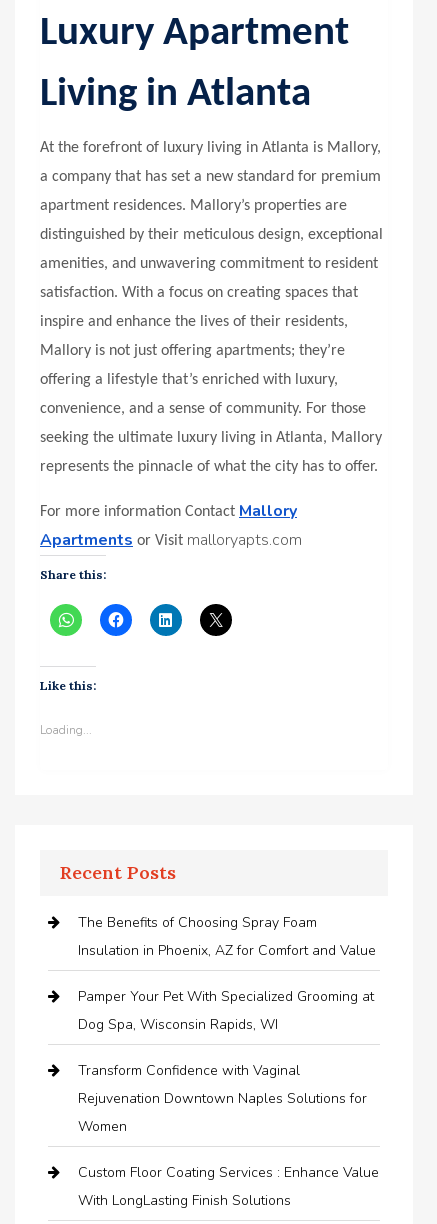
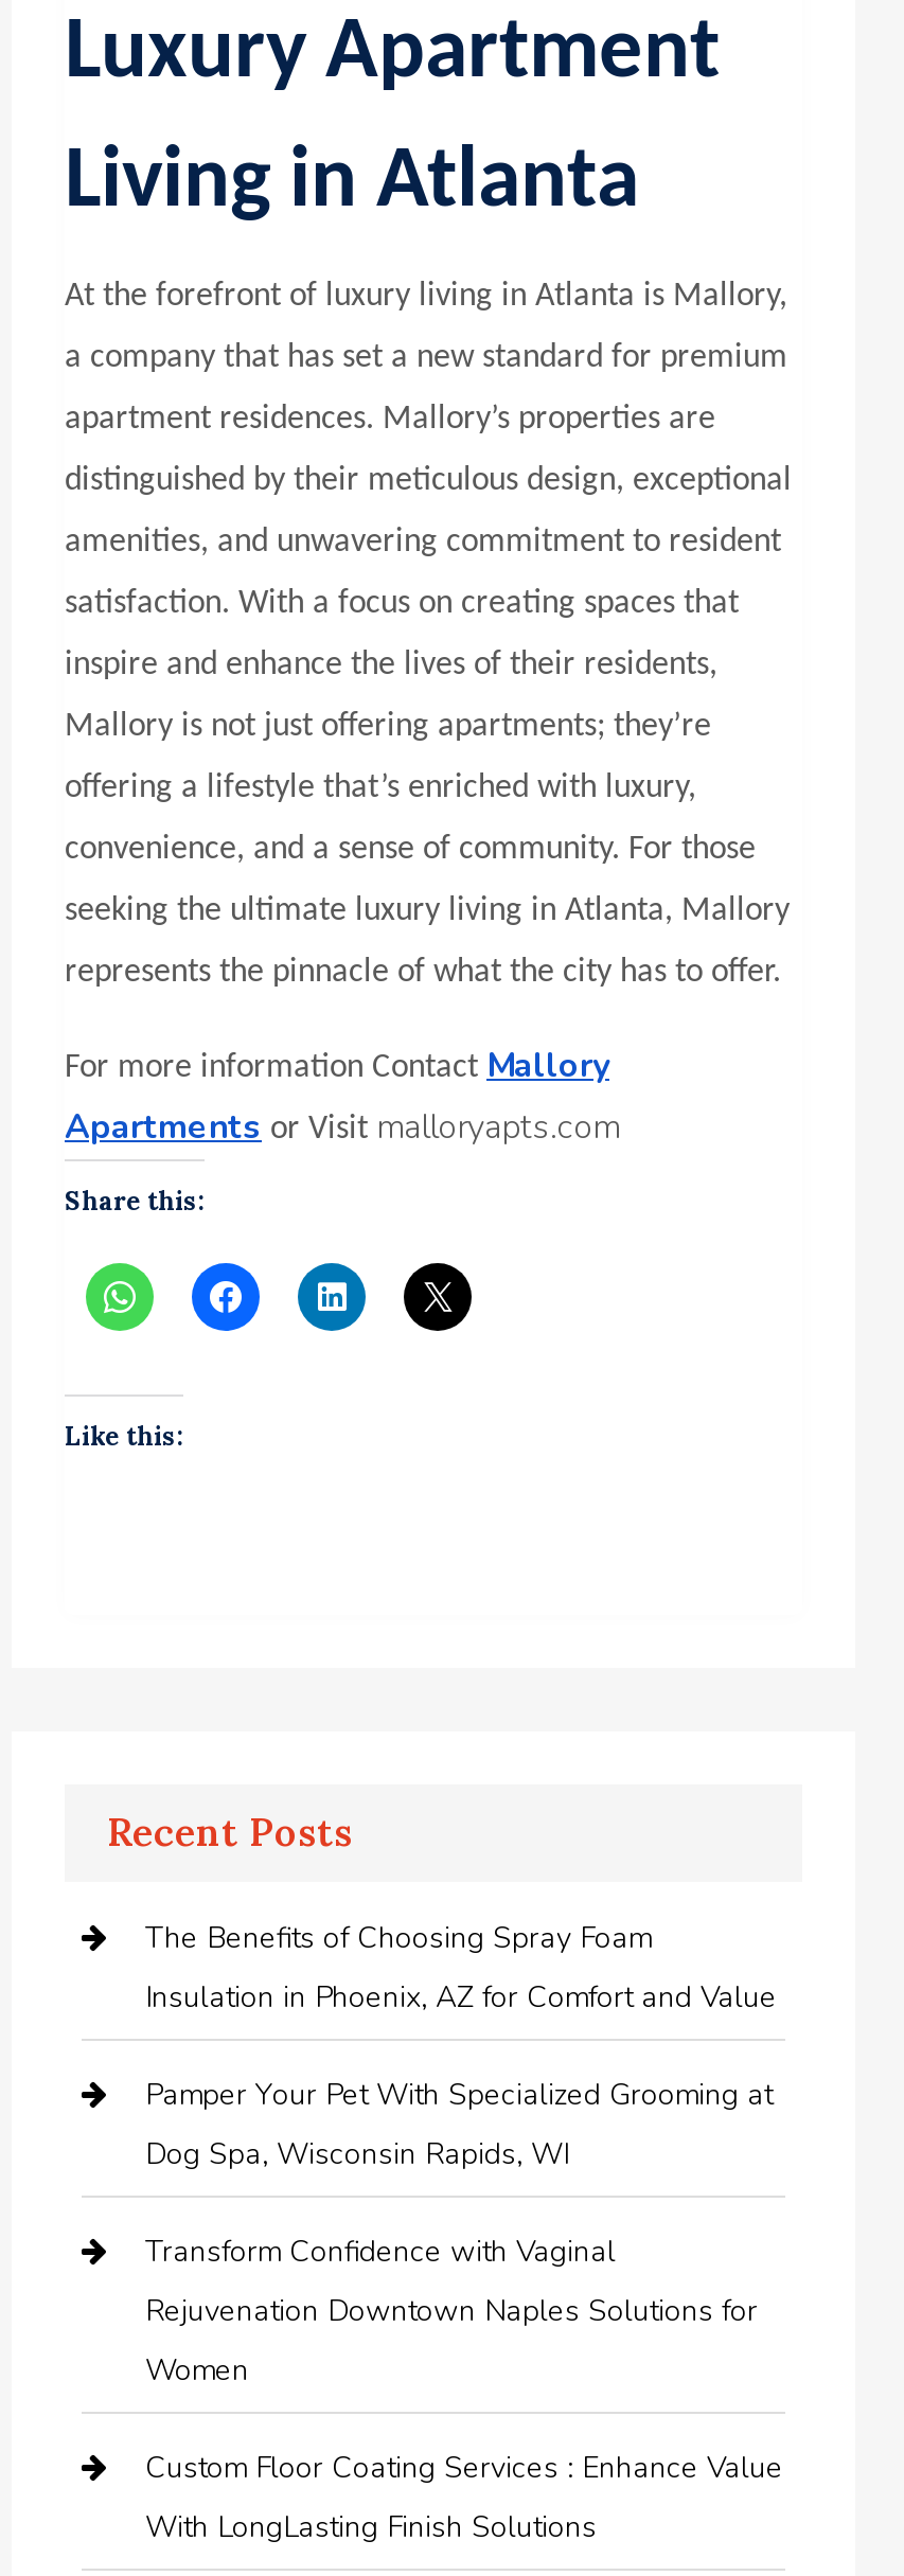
[40,722,92,738] Loading... -> none

